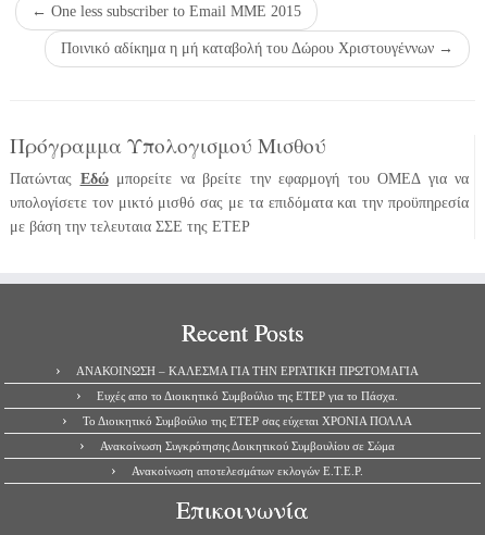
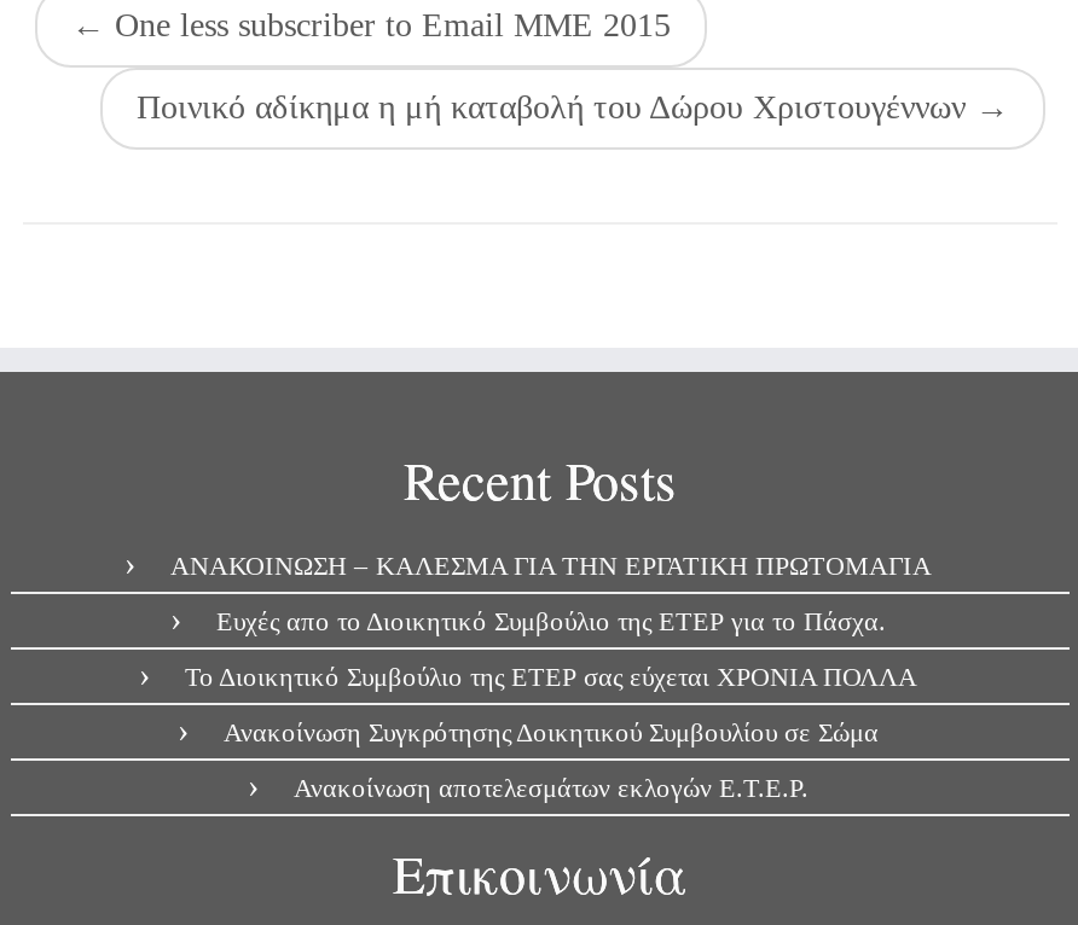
[10,132,469,235] Πρόγραμμα Υπολογισμού Μισθού | Πατώντας Εδώ μπορείτε να βρείτε την εφαρμογή του ΟΜΕΔ για να | υπολογίσετε τον μικτό μισθό σας με τα επιδόματα και την προϋπηρεσία | με βάση την τελευταια ΣΣΕ της ΕΤΕΡ -> none

